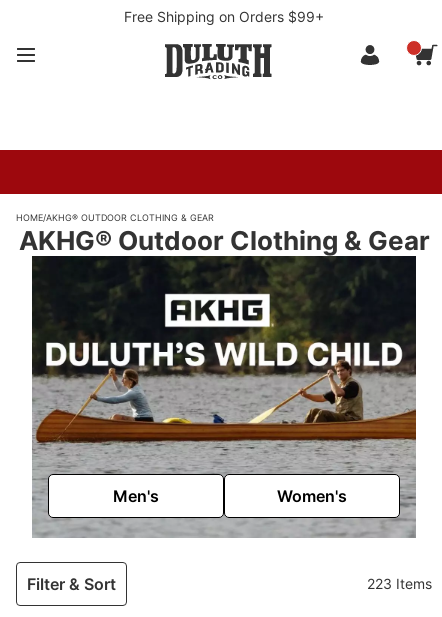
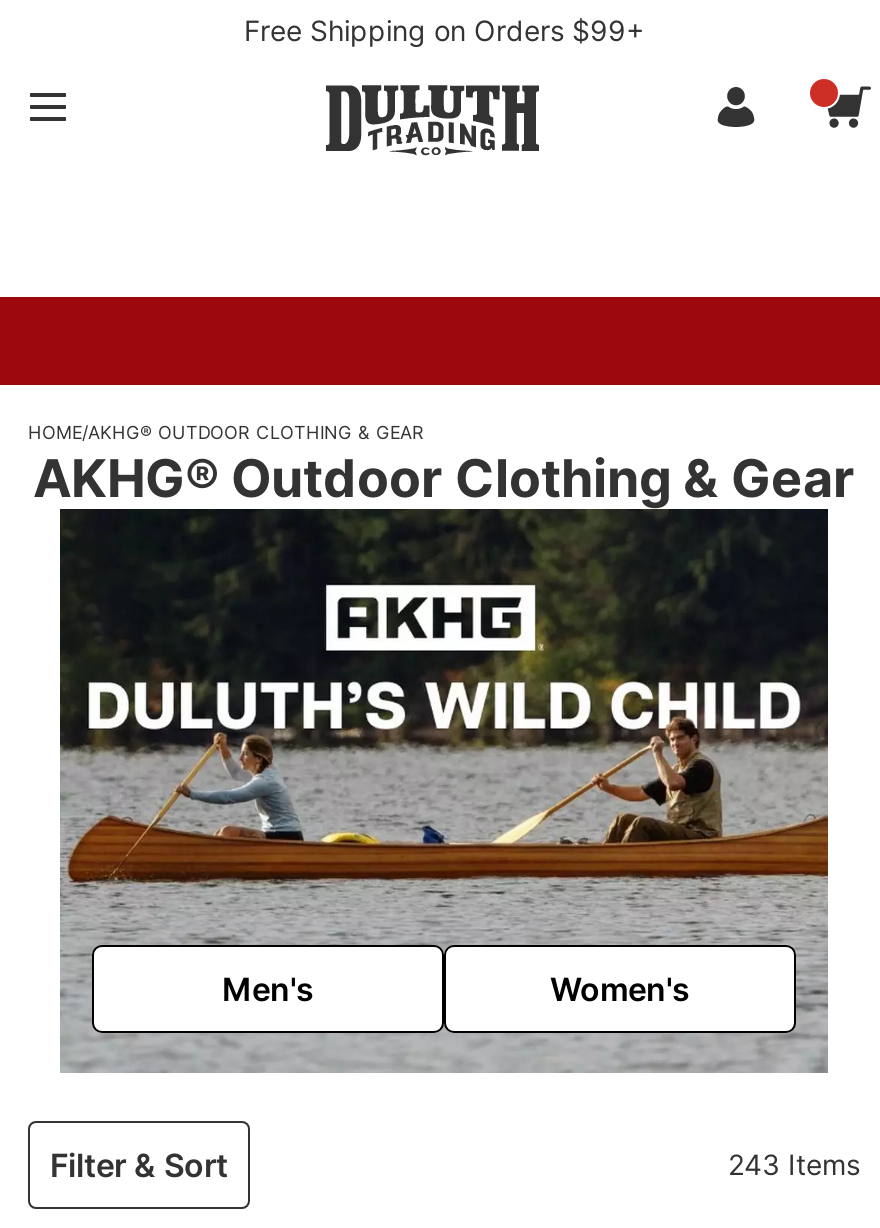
[367,575,432,592] 223 Items -> [728,1146,860,1180] 243 Items

